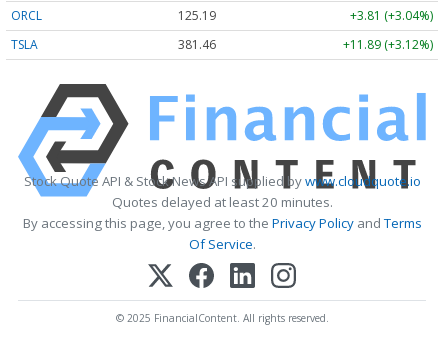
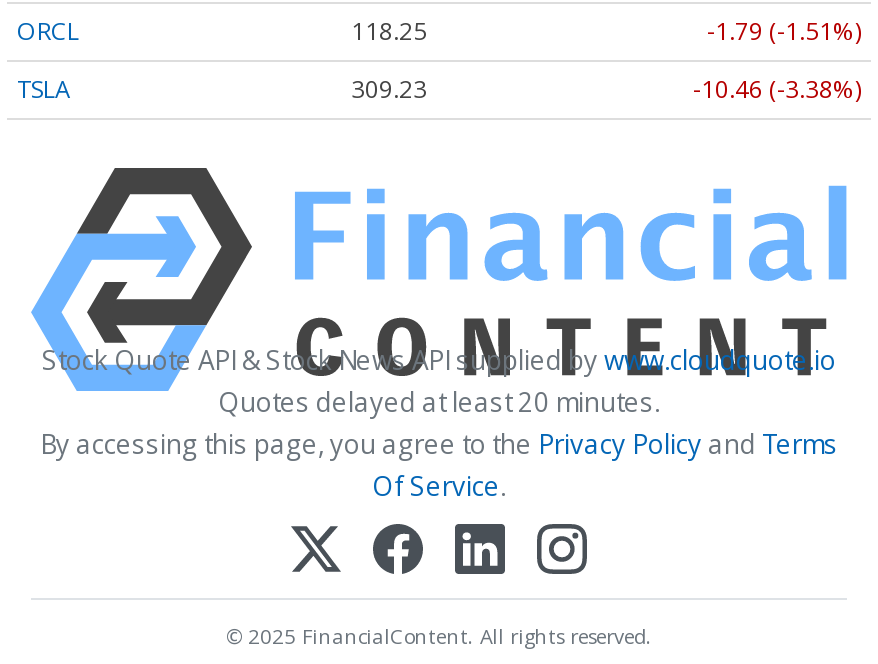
[178,7,216,24] 125.19 -> [351,13,427,47] 118.25
[350,7,433,24] +3.81 (+3.04%) -> [707,13,861,47] -1.79 (-1.51%)
[178,36,216,53] 381.46 -> [351,71,427,105] 309.23
[343,36,433,53] +11.89 (+3.12%) -> [693,71,861,105] -10.46 (-3.38%)

